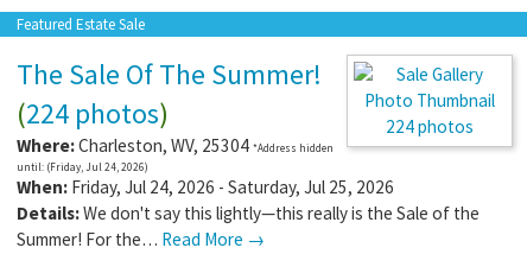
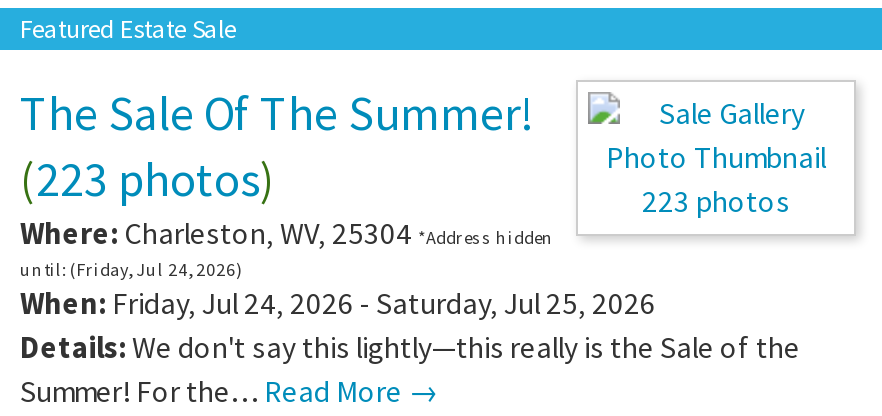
[17,95,169,132] (224 photos) -> [20,148,276,210] (223 photos)
[386,115,474,138] 224 photos -> [642,182,790,220] 223 photos

